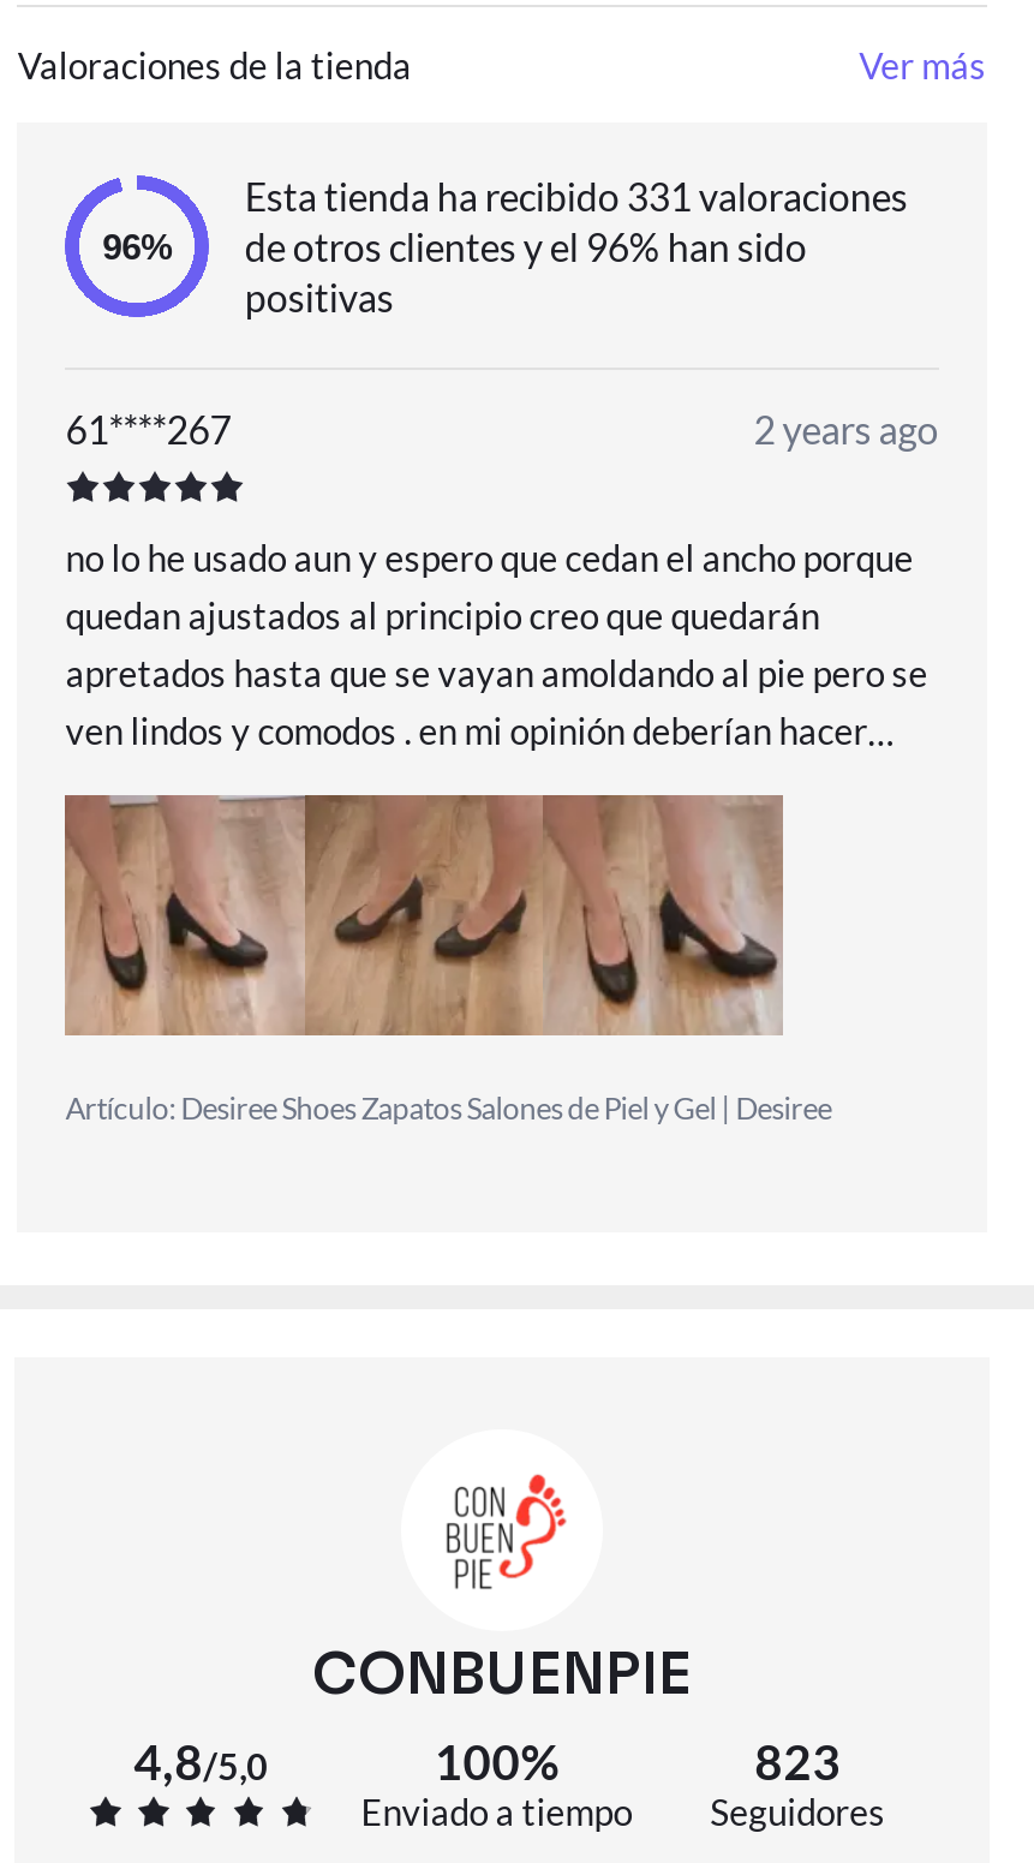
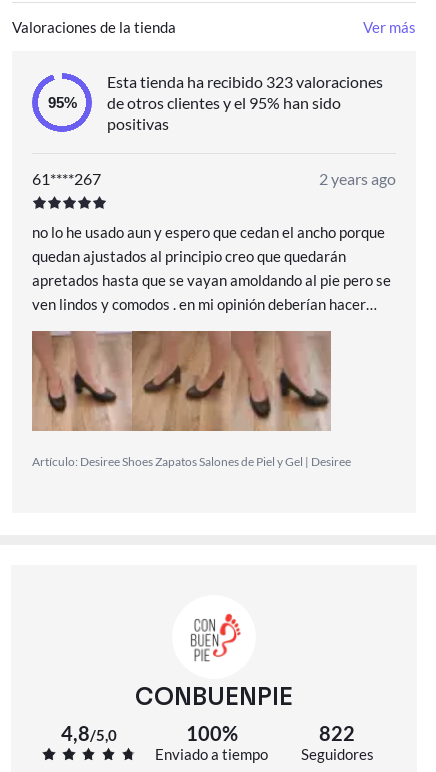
[245,173,908,219] Esta tienda ha recibido 331 valoraciones -> [107,72,383,91] Esta tienda ha recibido 323 valoraciones
[245,224,807,269] de otros clientes y el 96% han sido -> [107,93,341,112] de otros clientes y el 95% han sido
[754,1733,841,1790] 823 -> [319,721,355,745] 822

